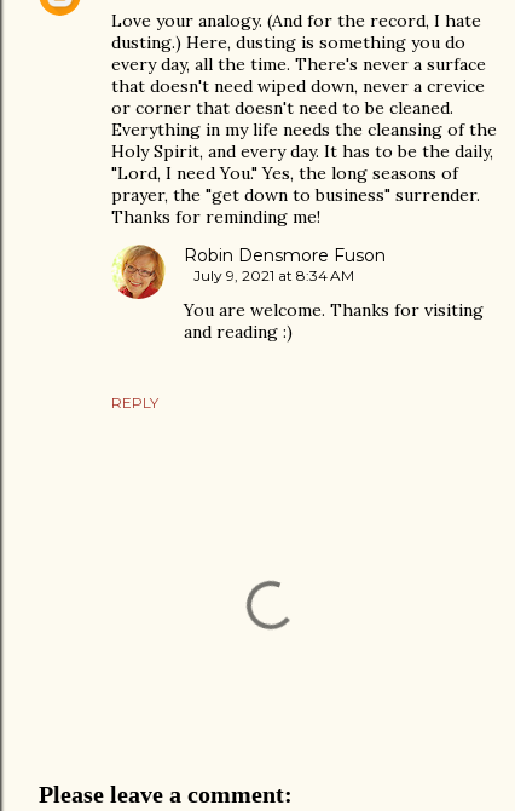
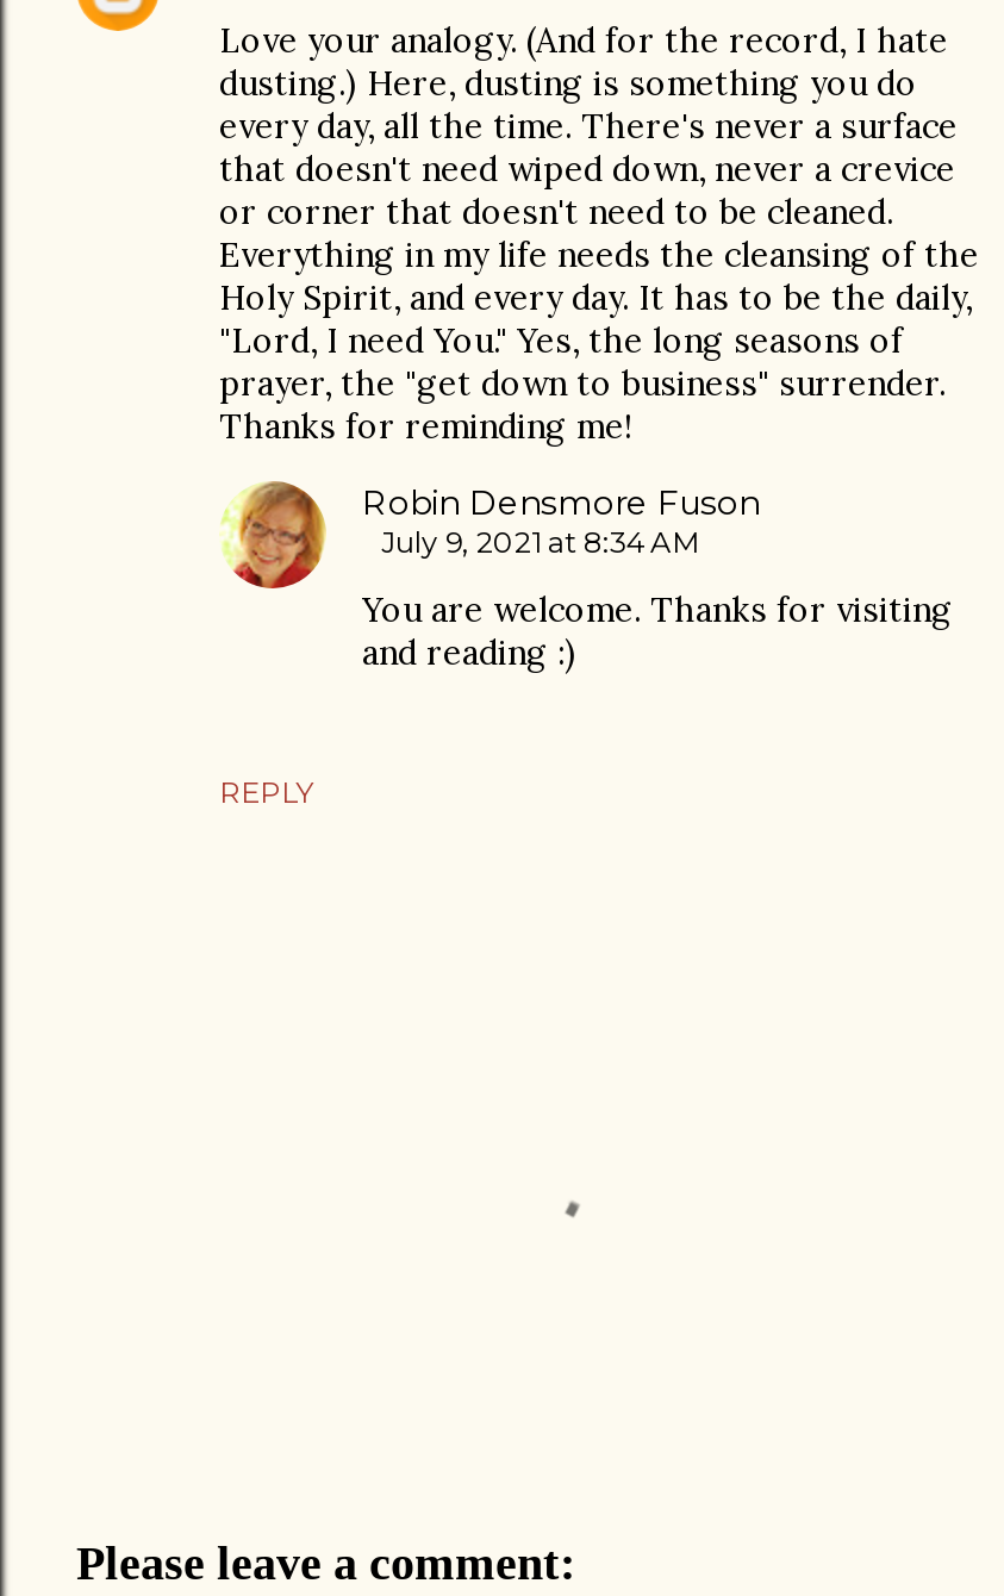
[245,580,294,631] [image] -> none

